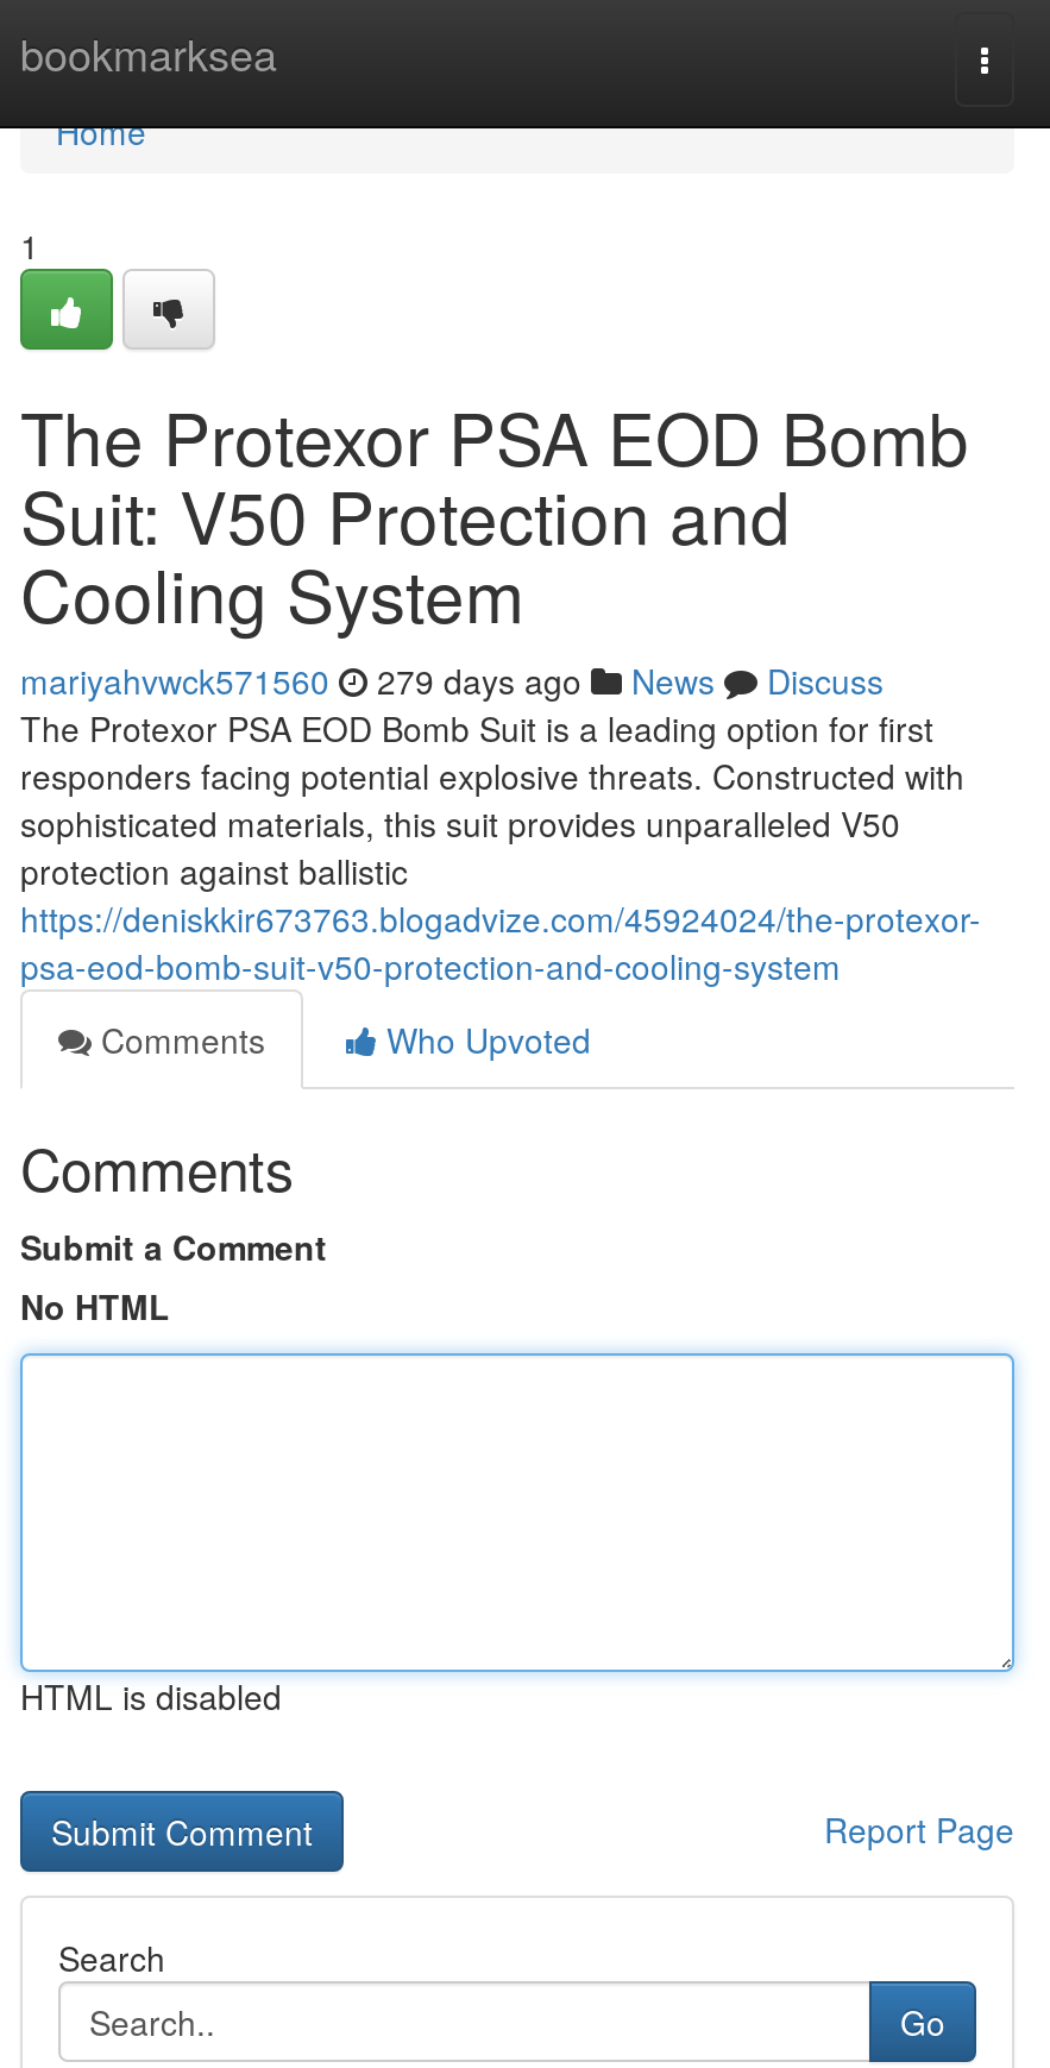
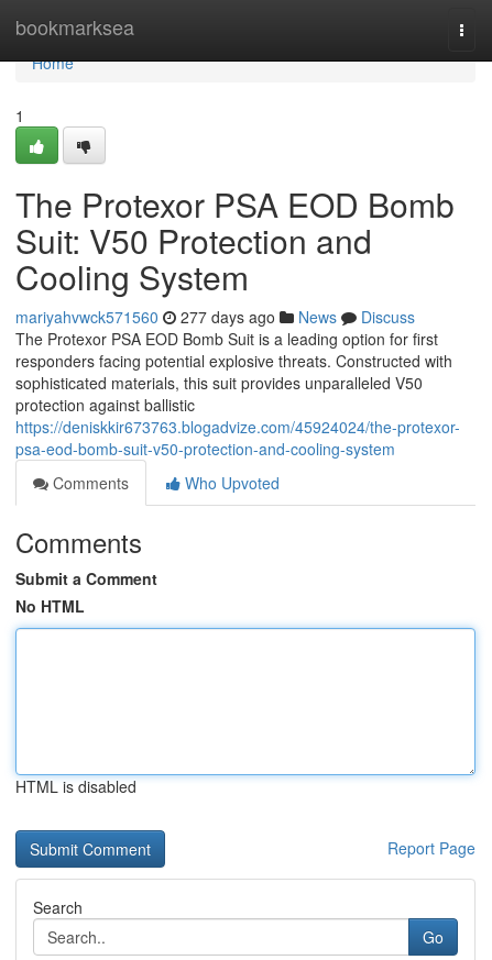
[20,656,884,704] mariyahvwck571560 279 days ago News Discuss -> [15,306,415,328] mariyahvwck571560 277 days ago News Discuss

